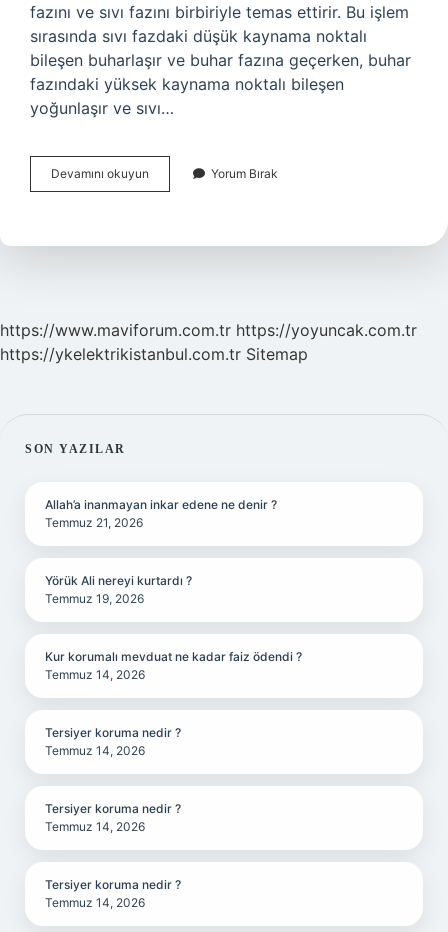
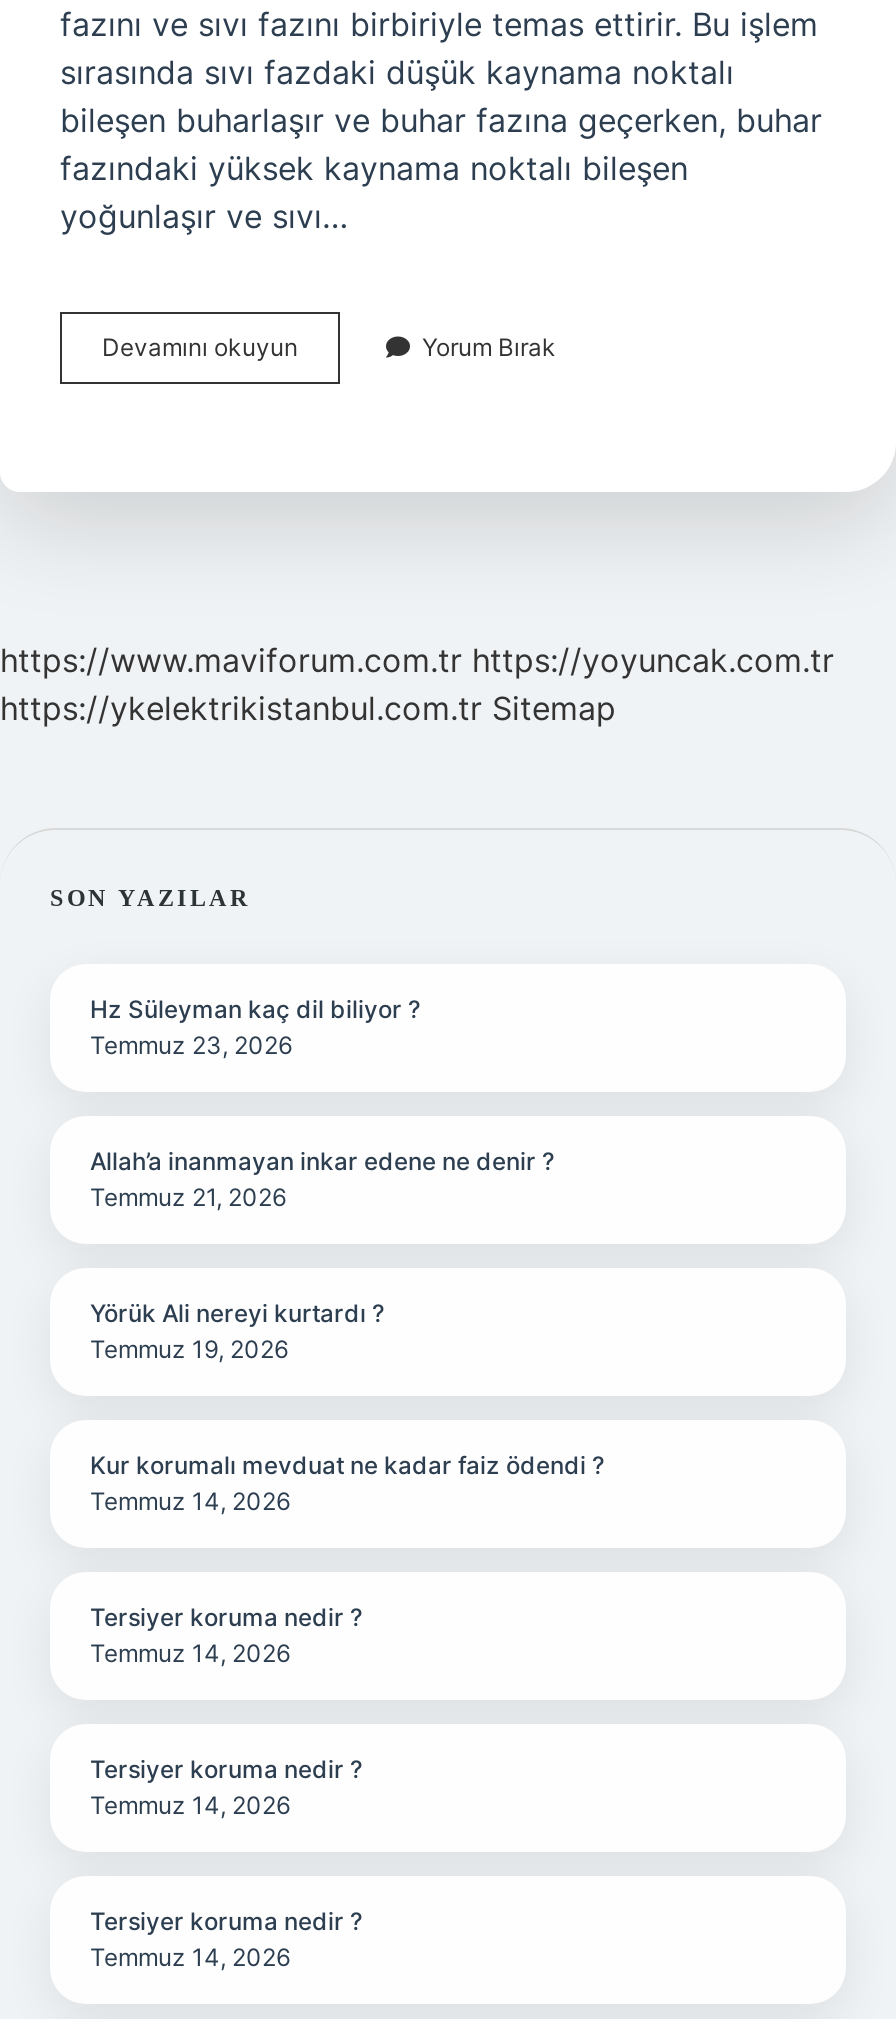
none -> [90,994,420,1060] Hz Süleyman kaç dil biliyor ? | Temmuz 23, 2026

